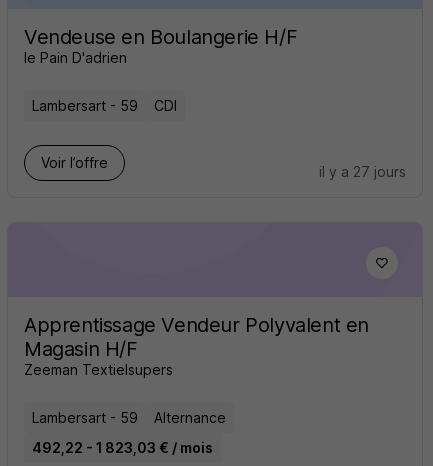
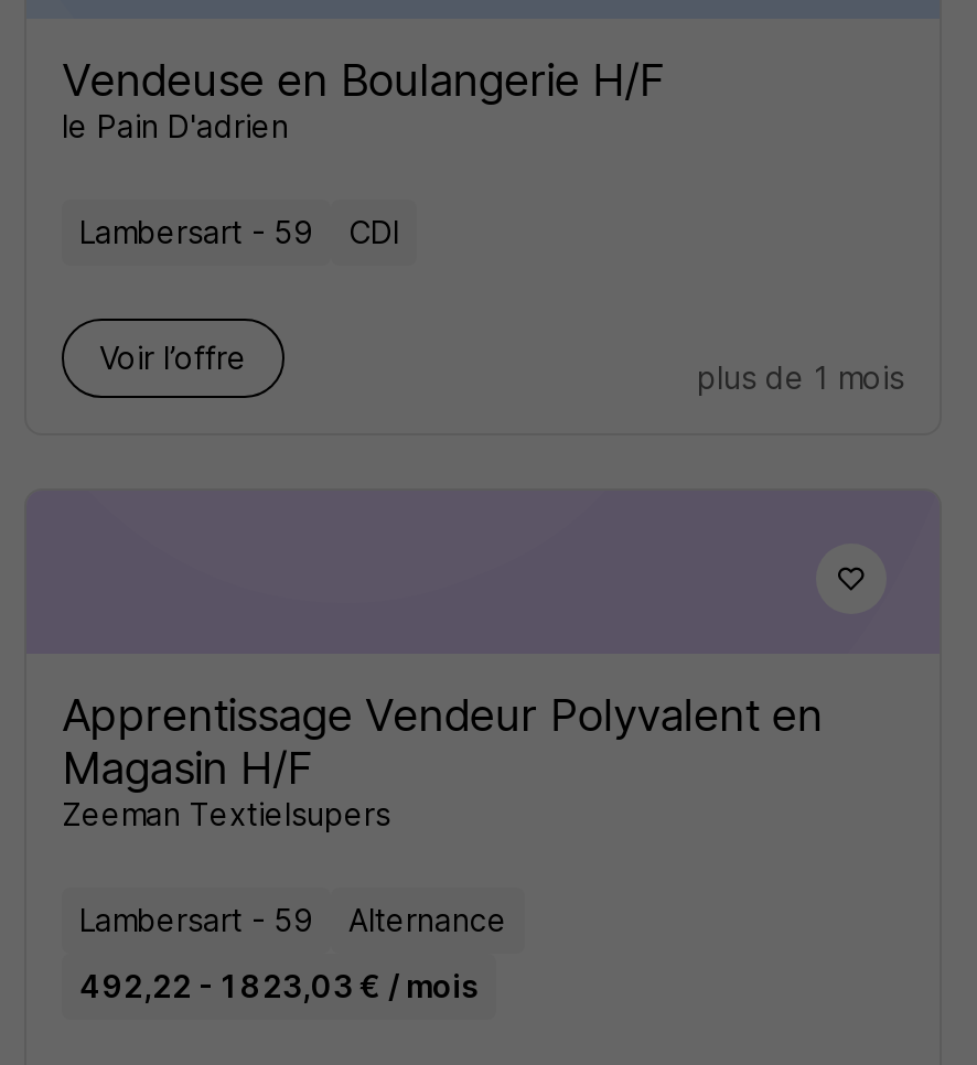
[319,163,406,180] il y a 27 jours -> [697,358,904,396] plus de 1 mois

